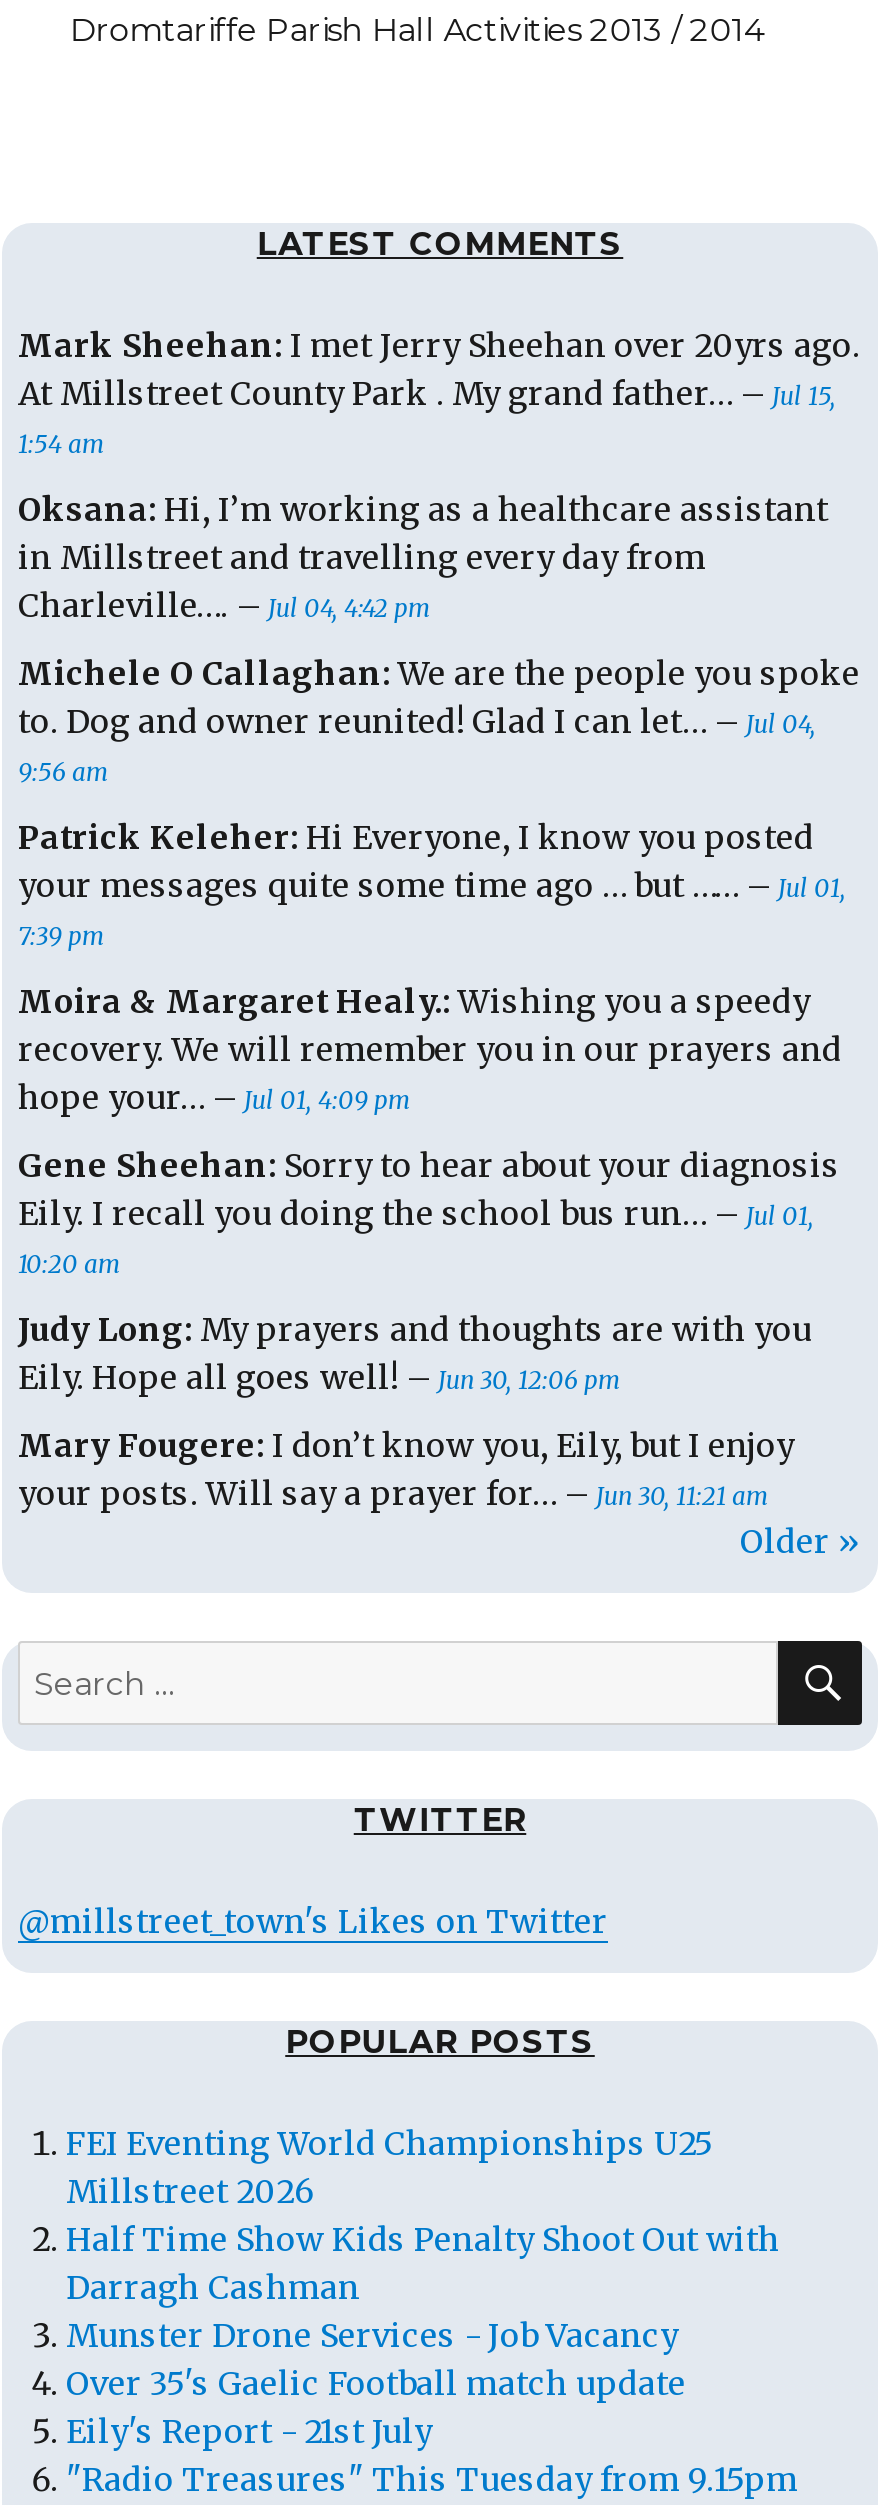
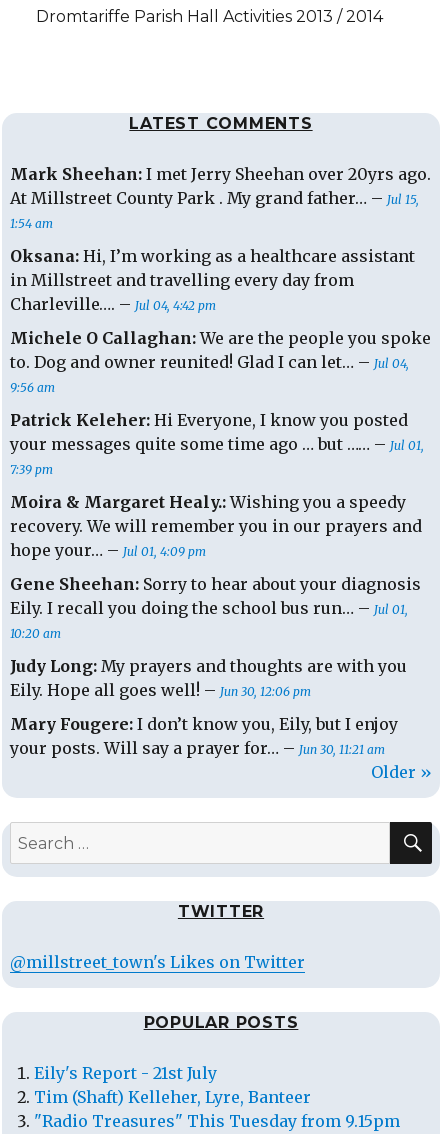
[66,2123,780,2403] FEI Eventing World Championships U25 | Millstreet 2026 | Half Time Show Kids Penalty Shoot Out with | Darragh Cashman | Munster Drone Services - Job Vacancy | Over 35's Gaelic Football match update -> none
moved [66,2411,432,2451] -> [34,1063,217,1083]: Eily's Report - 21st July
none -> [34,1087,311,1107] Tim (Shaft) Kelleher, Lyre, Banteer

